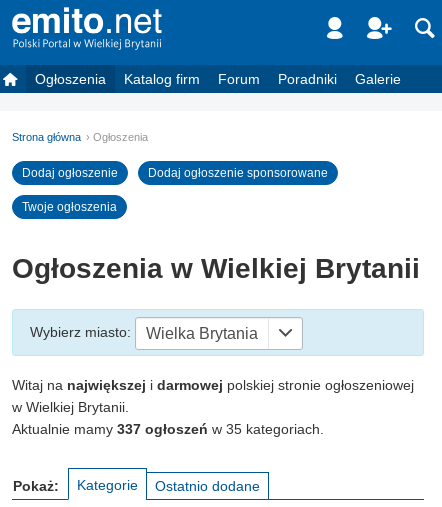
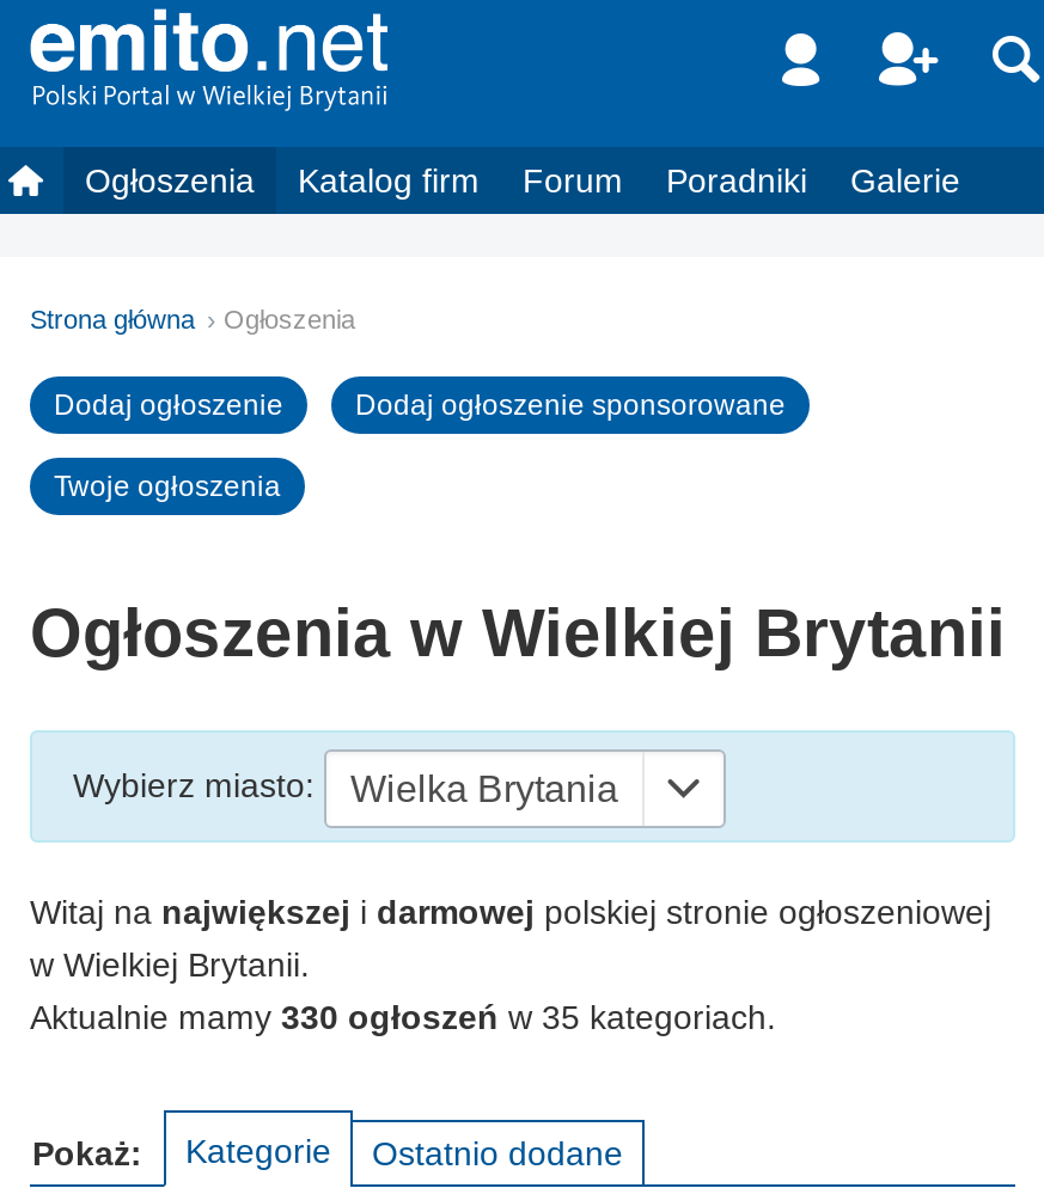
[12,421,324,437] Aktualnie mamy 337 ogłoszeń w 35 kategoriach. -> [30,998,776,1036] Aktualnie mamy 330 ogłoszeń w 35 kategoriach.

